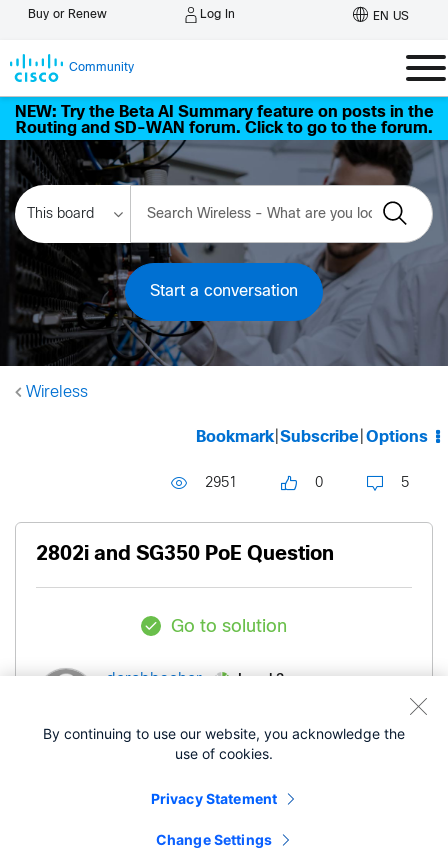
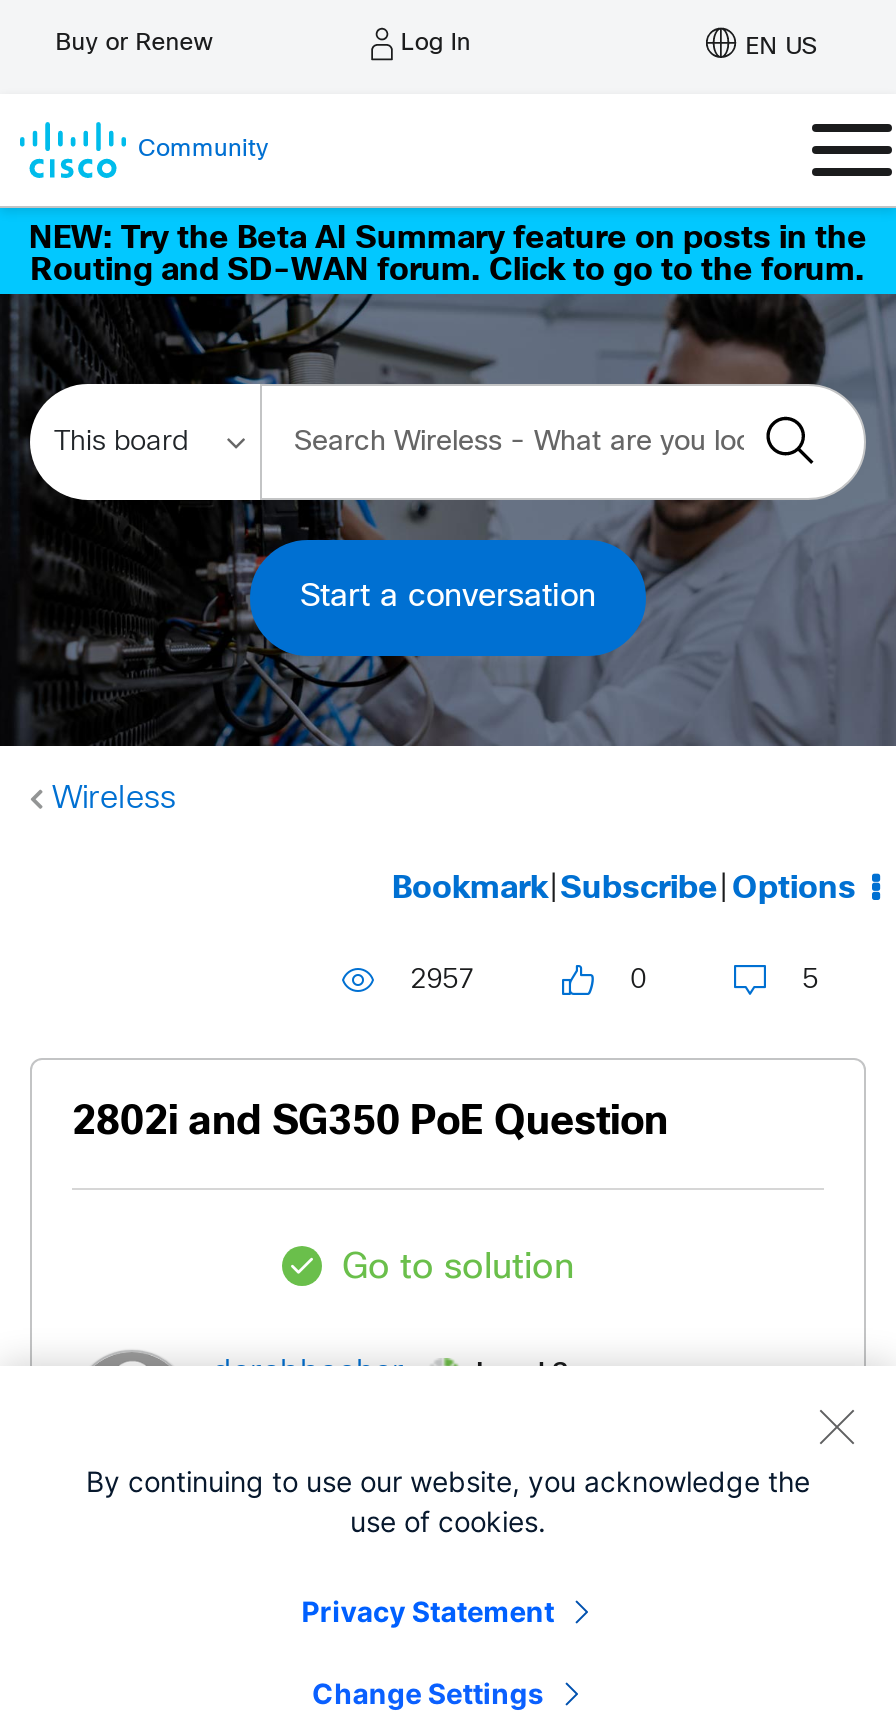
[205,477,237,490] 2951 -> [410,968,474,994] 2957

